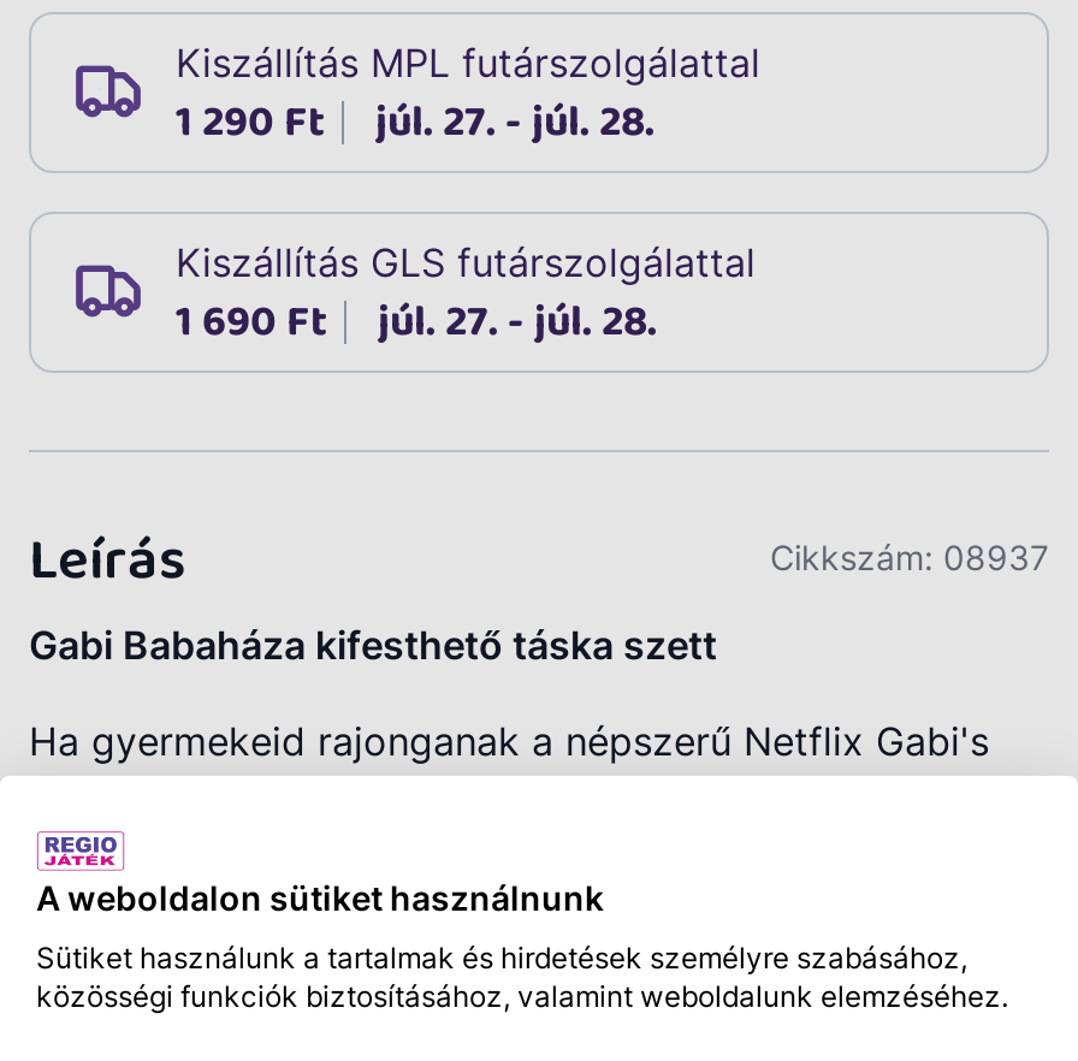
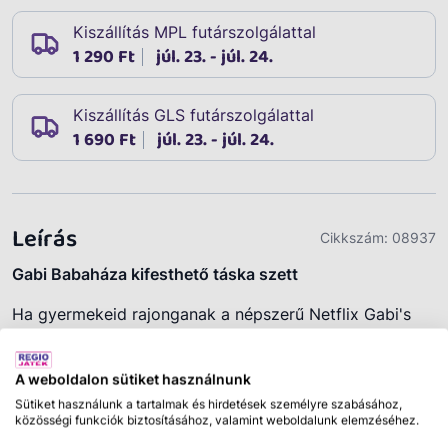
[176,89,654,156] 1 290 Ft júl. 27. - júl. 28. -> [73,43,273,71] 1 290 Ft júl. 23. - júl. 24.
[176,288,657,356] 1 690 Ft júl. 27. - júl. 28. -> [73,126,274,154] 1 690 Ft júl. 23. - júl. 24.

